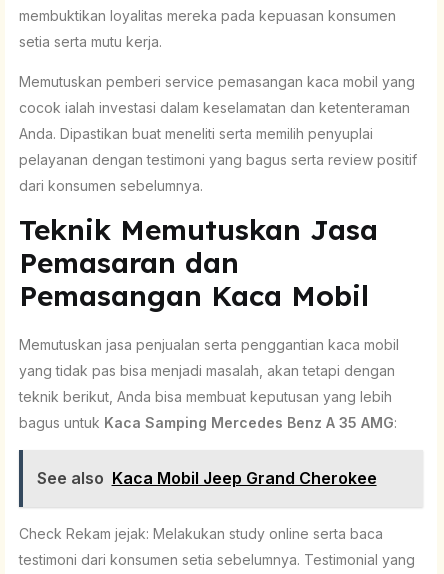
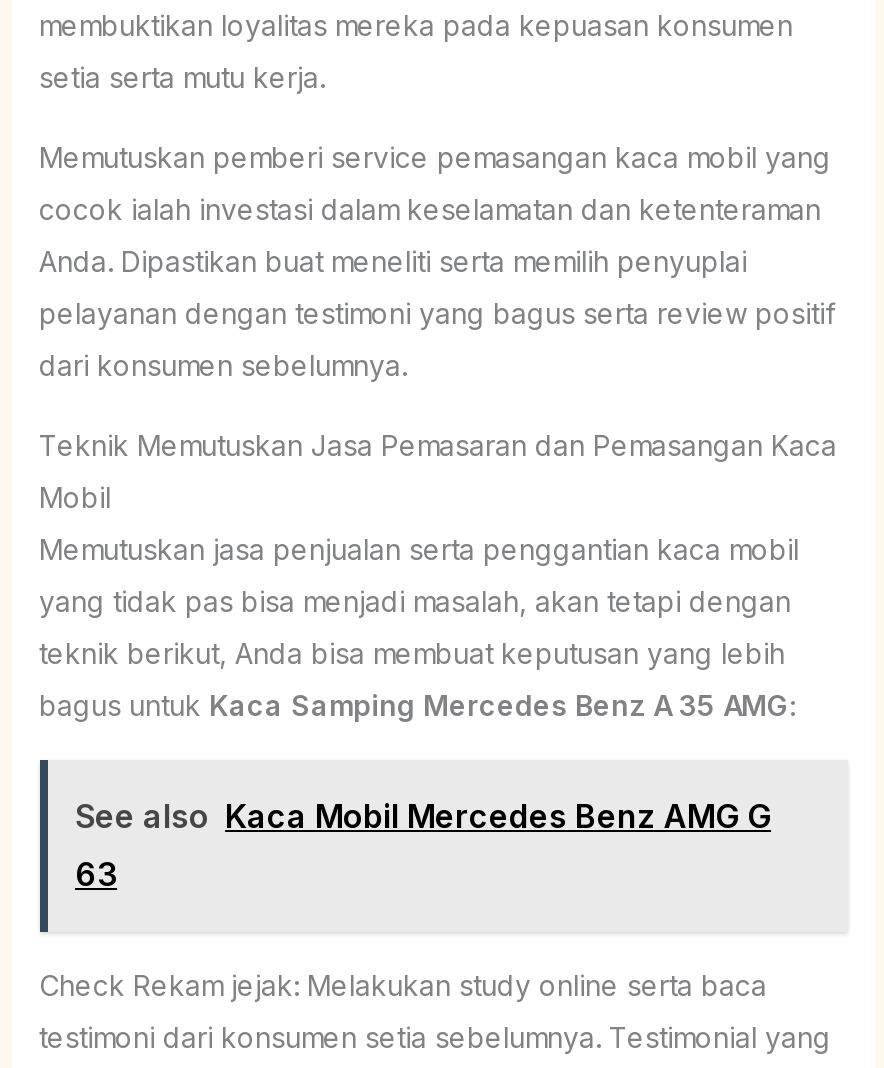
moved [18,335,398,430] -> [39,533,799,723]: Memutuskan jasa penjualan serta penggantian kaca mobil | yang tidak pas bisa menjadi masalah, akan tetapi dengan | teknik berikut, Anda bisa membuat keputusan yang lebih | bagus untuk Kaca Samping Mercedes Benz A 35 AMG:
[36,467,376,487] See also Kaca Mobil Jeep Grand Cherokee -> [75,797,771,895] See also Kaca Mobil Mercedes Benz AMG G | 63

